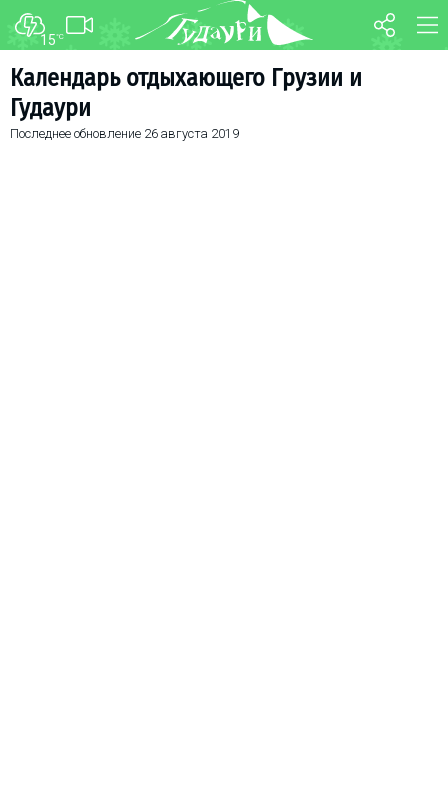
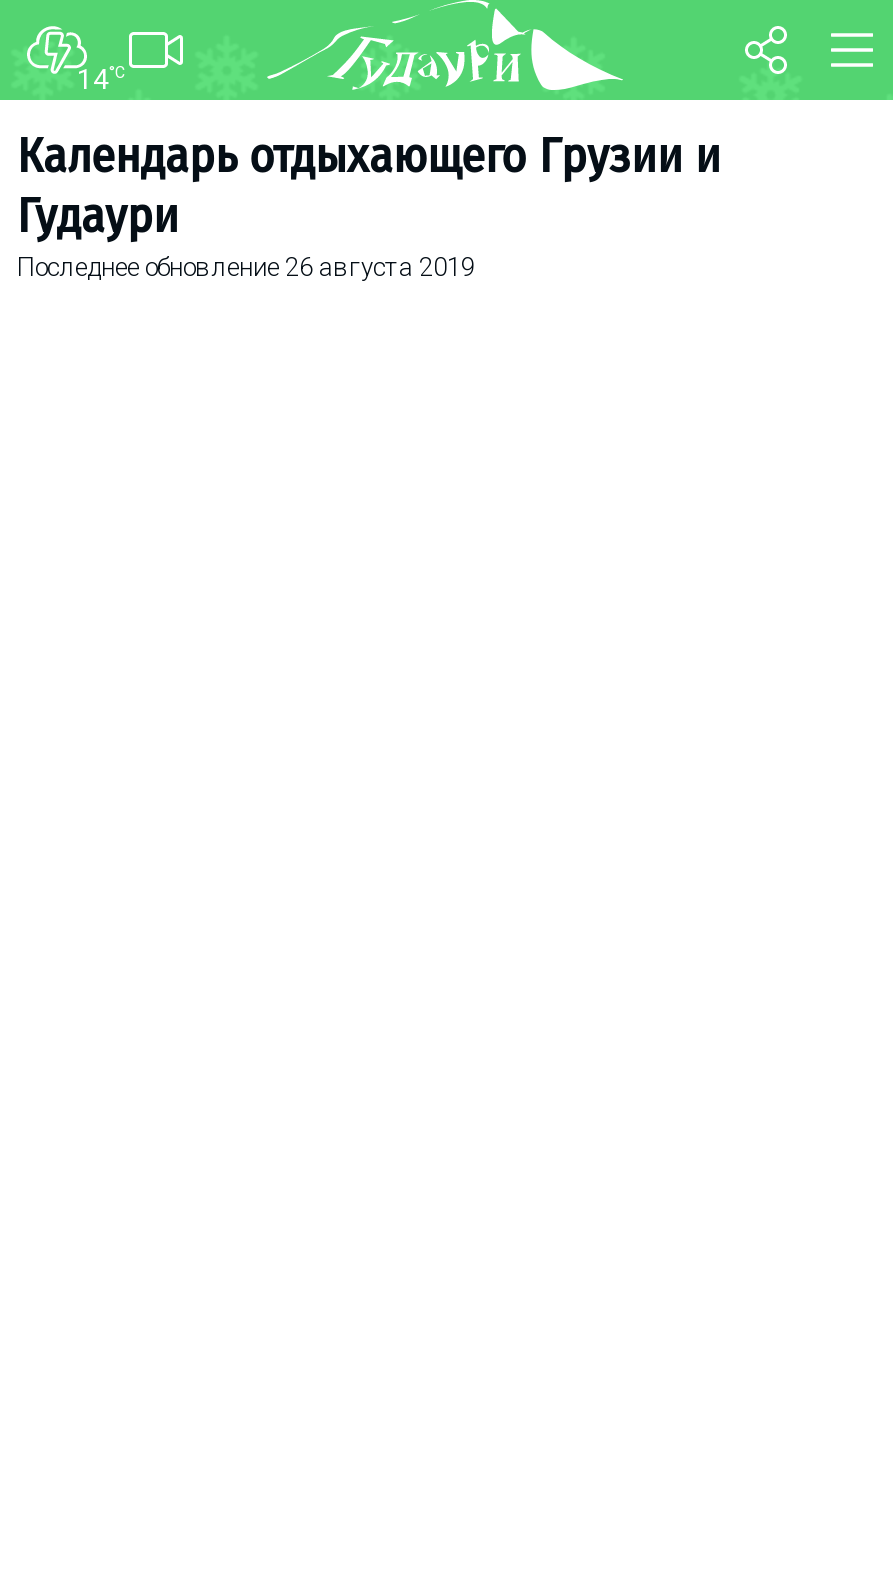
[40,32,64,48] 15°C -> [77,64,125,96] 14°C

